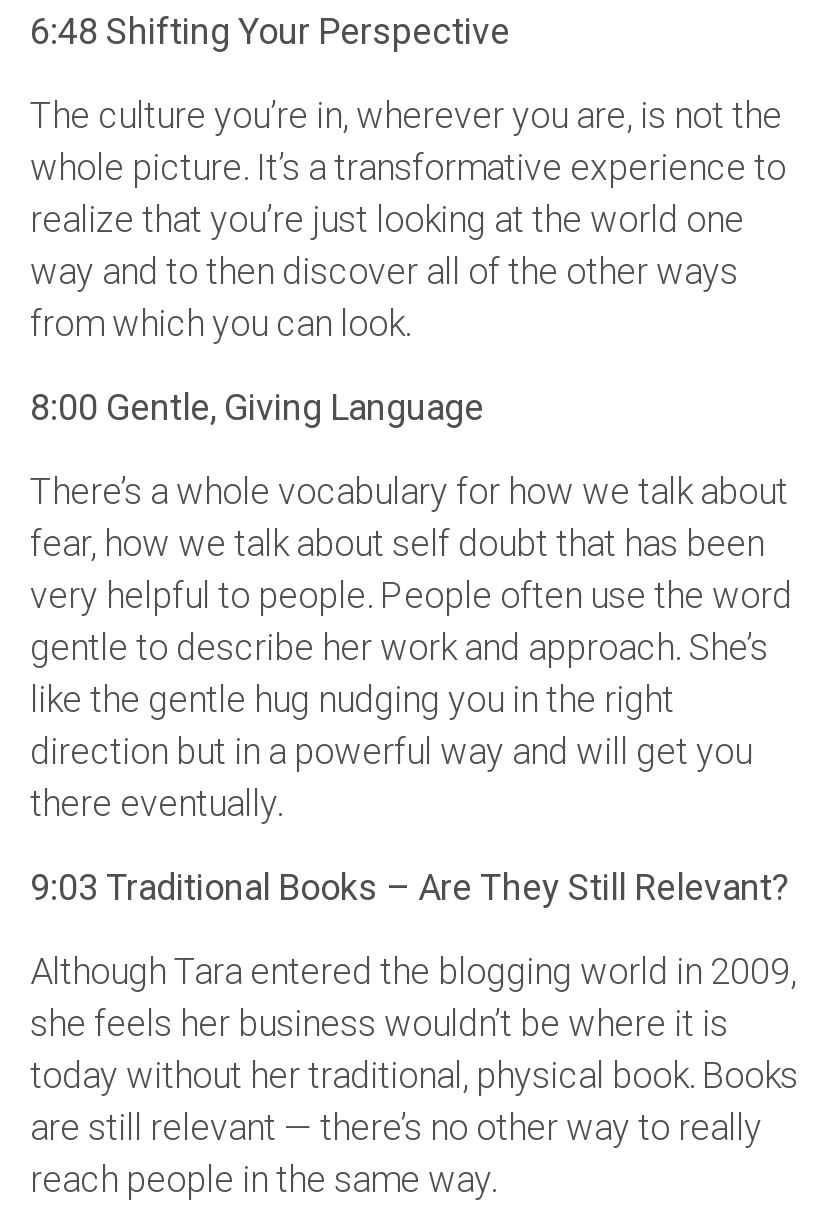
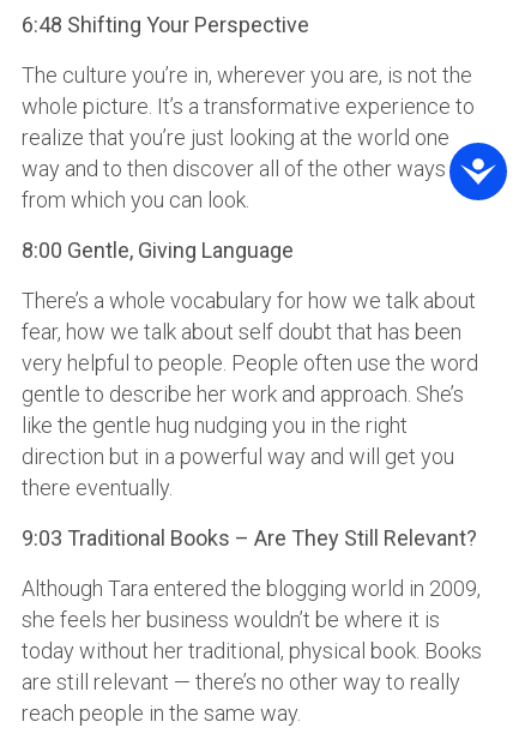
none -> [451,142,508,201] [image]

